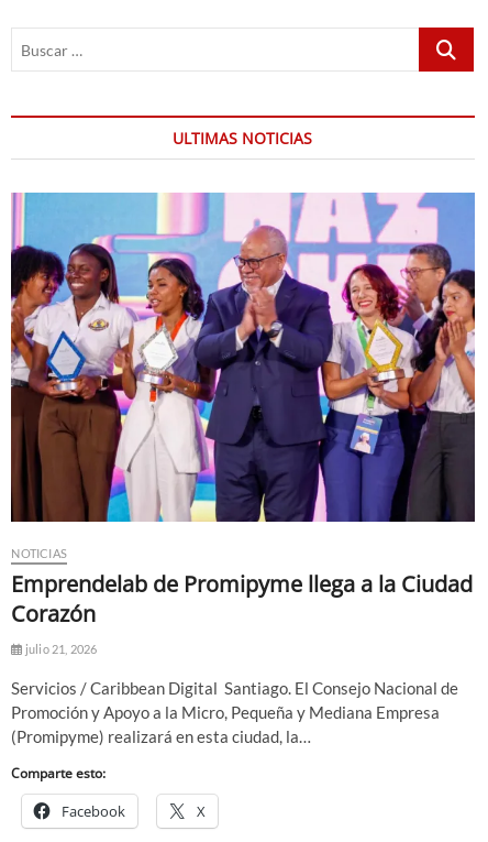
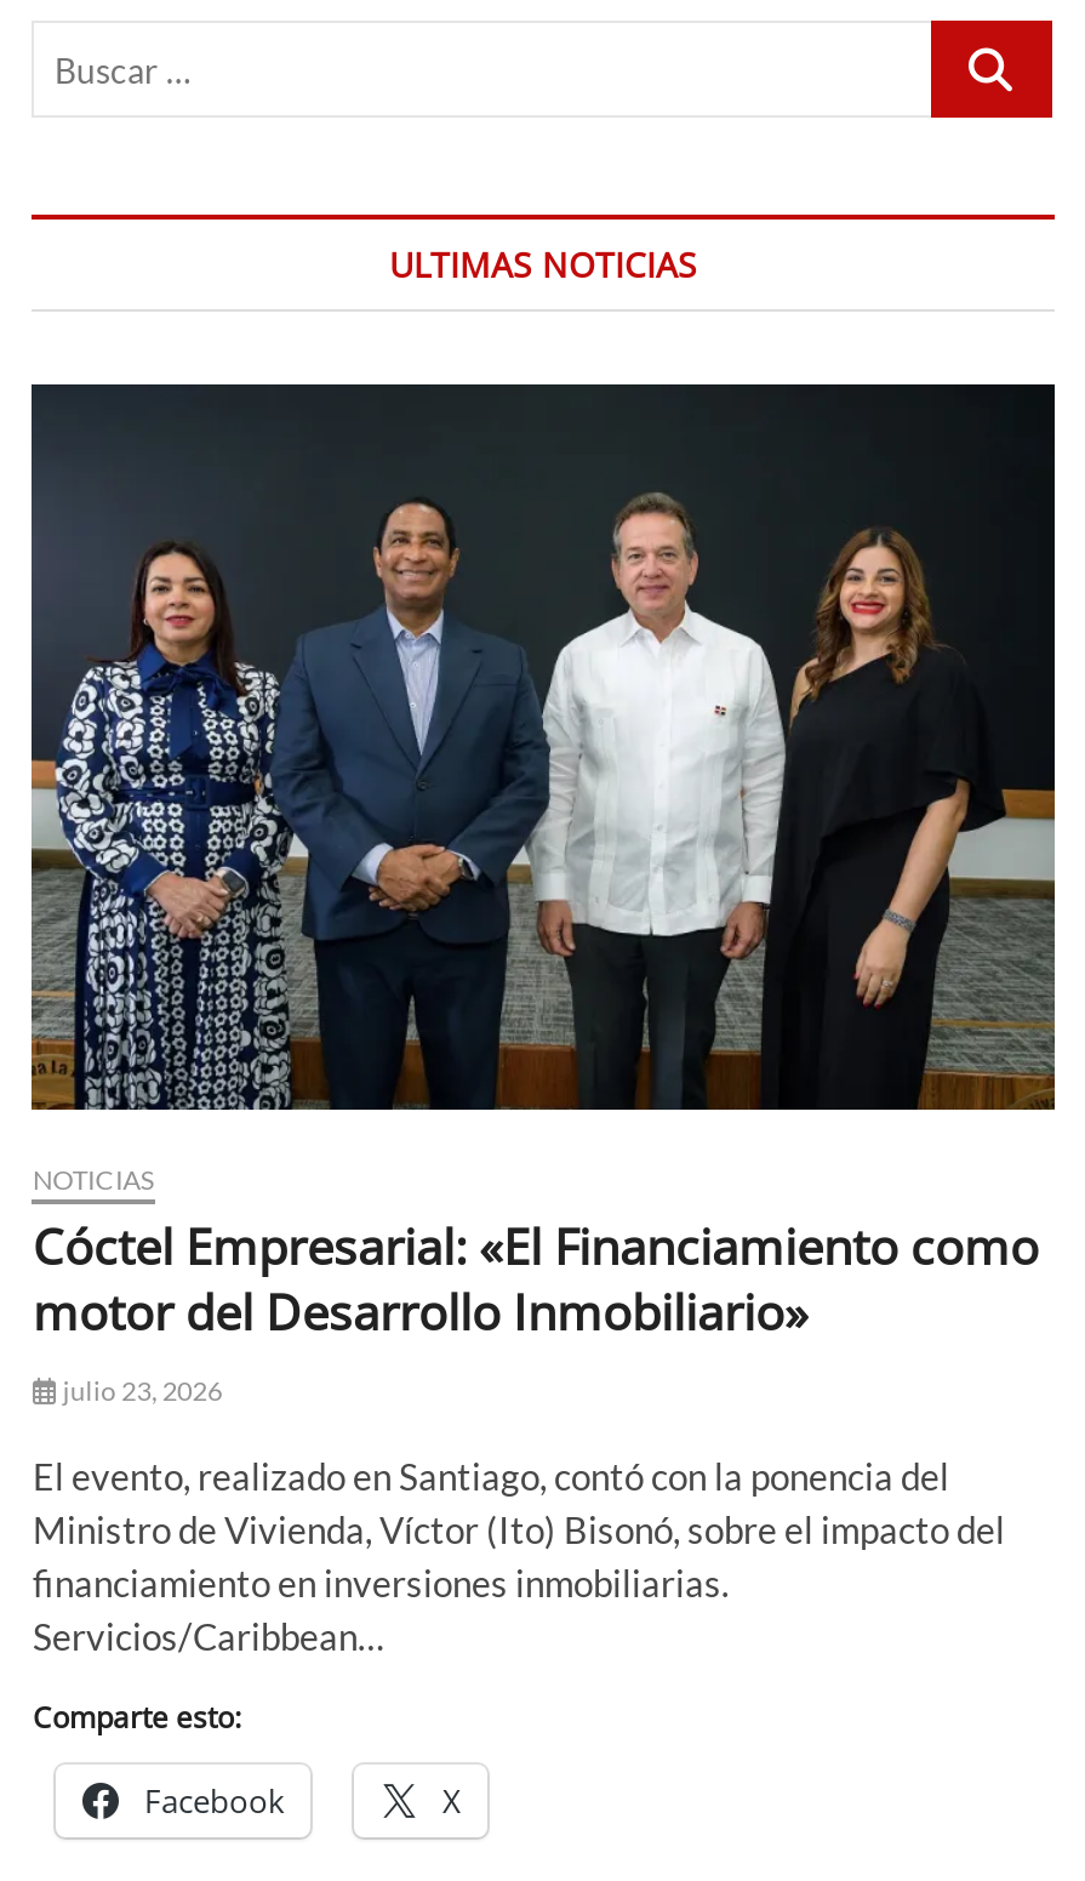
[10,192,476,523] [image] -> [29,382,1057,1112] [image]
[11,568,473,655] Emprendelab de Promipyme llega a la Ciudad | Corazón | julio 21, 2026 -> [32,1213,1039,1404] Cóctel Empresarial: «El Financiamiento como | motor del Desarrollo Inmobiliario» | julio 23, 2026
[11,677,459,746] Servicios / Caribbean Digital Santiago. El Consejo Nacional de | Promoción y Apoyo a la Micro, Pequeña y Mediana Empresa | (Promipyme) realizará en esta ciudad, la… -> [32,1453,1005,1657] El evento, realizado en Santiago, contó con la ponencia del | Ministro de Vivienda, Víctor (Ito) Bisonó, sobre el impacto del | financiamiento en inversiones inmobiliarias. | Servicios/Caribbean…

